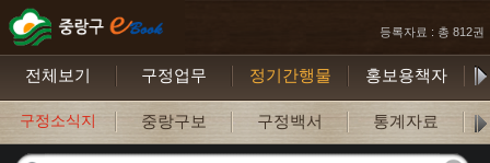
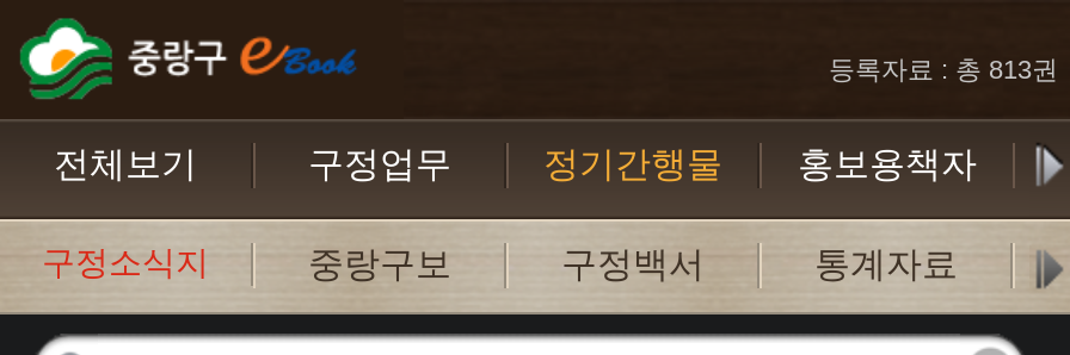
[380,25,485,38] 등록자료 : 총 812권 -> [829,55,1058,83] 등록자료 : 총 813권

